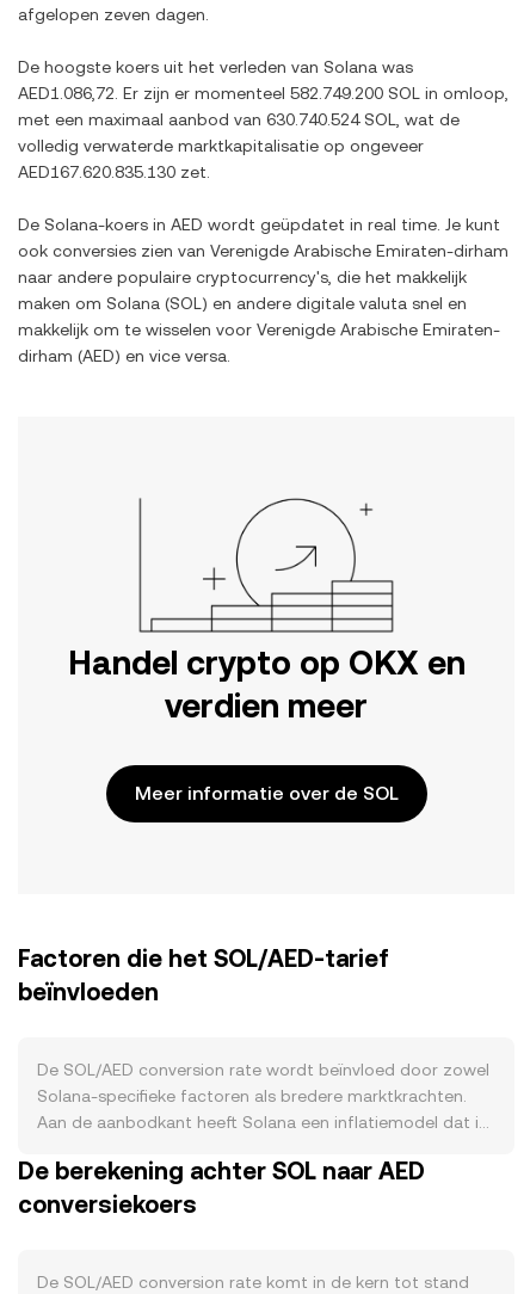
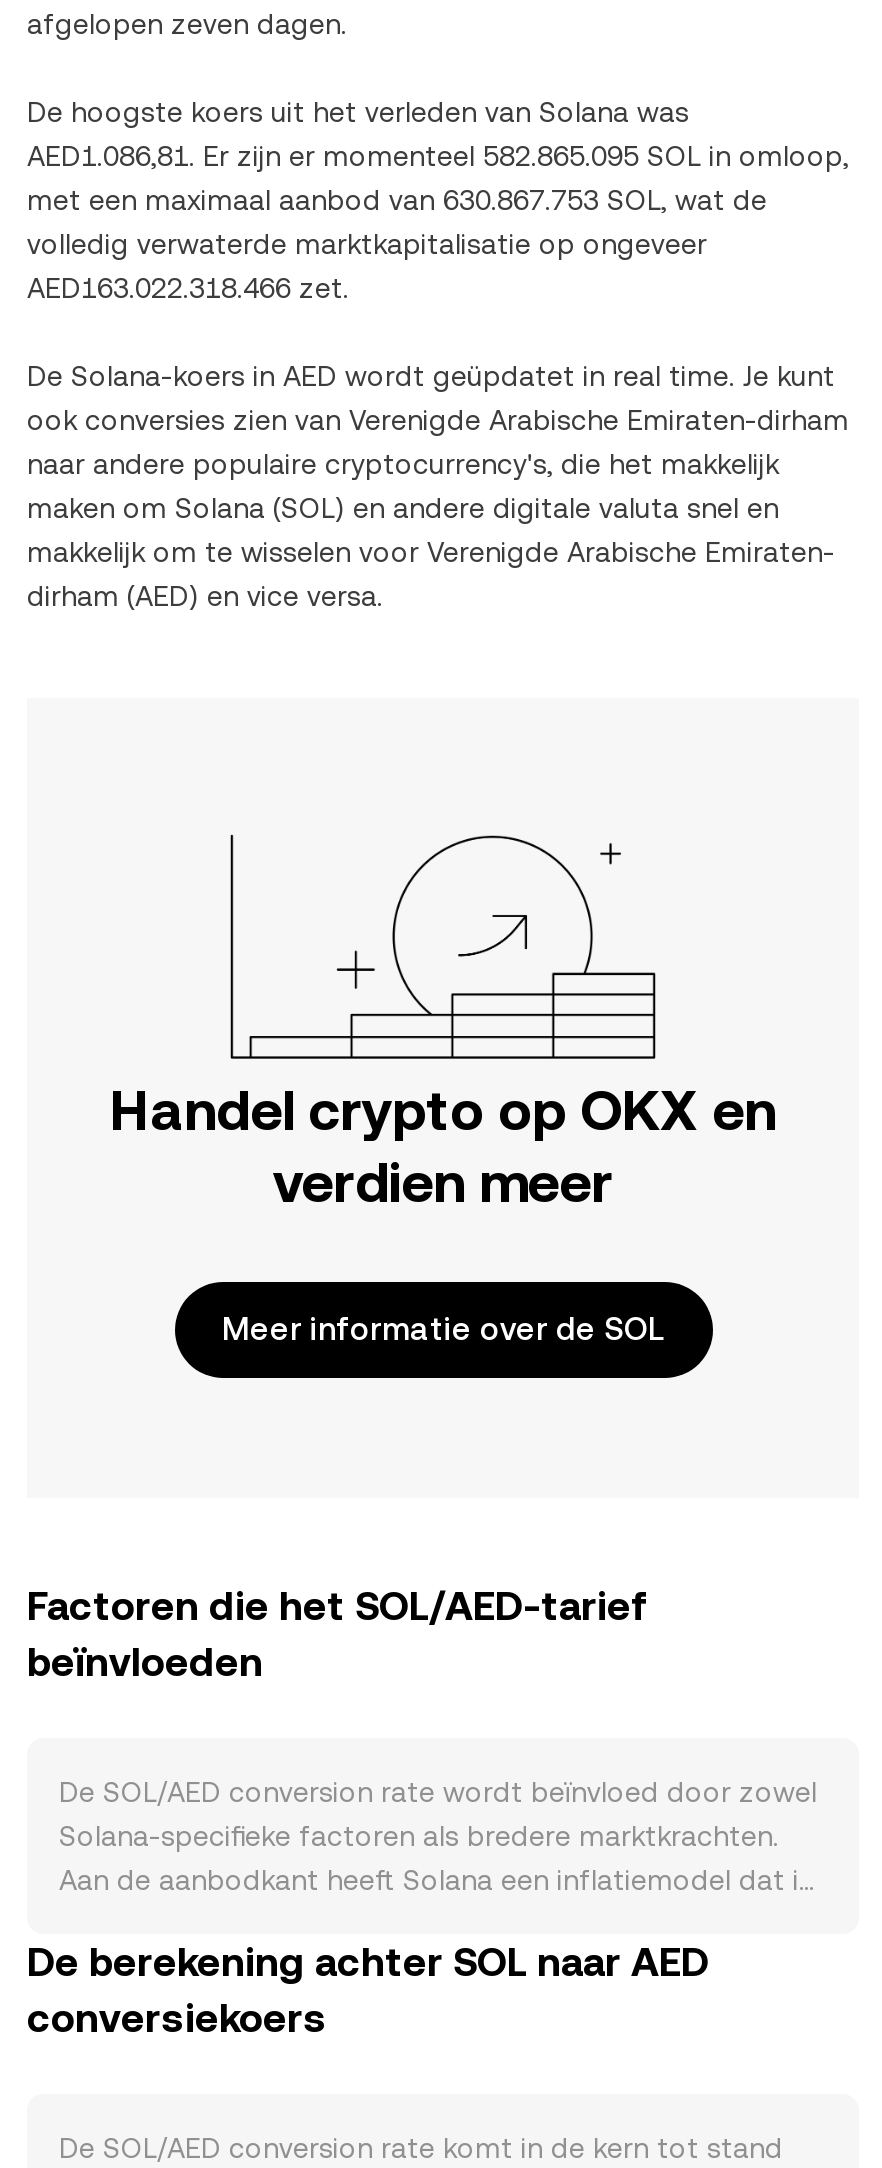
[18,84,509,103] AED1.086,72. Er zijn er momenteel 582.749.200 SOL in omloop, -> [27,140,849,172] AED1.086,81. Er zijn er momenteel 582.865.095 SOL in omloop,
[18,110,460,129] met een maximaal aanbod van 630.740.524 SOL, wat de -> [27,184,767,216] met een maximaal aanbod van 630.867.753 SOL, wat de
[18,162,210,181] AED167.620.835.130 zet. -> [27,272,349,304] AED163.022.318.466 zet.

